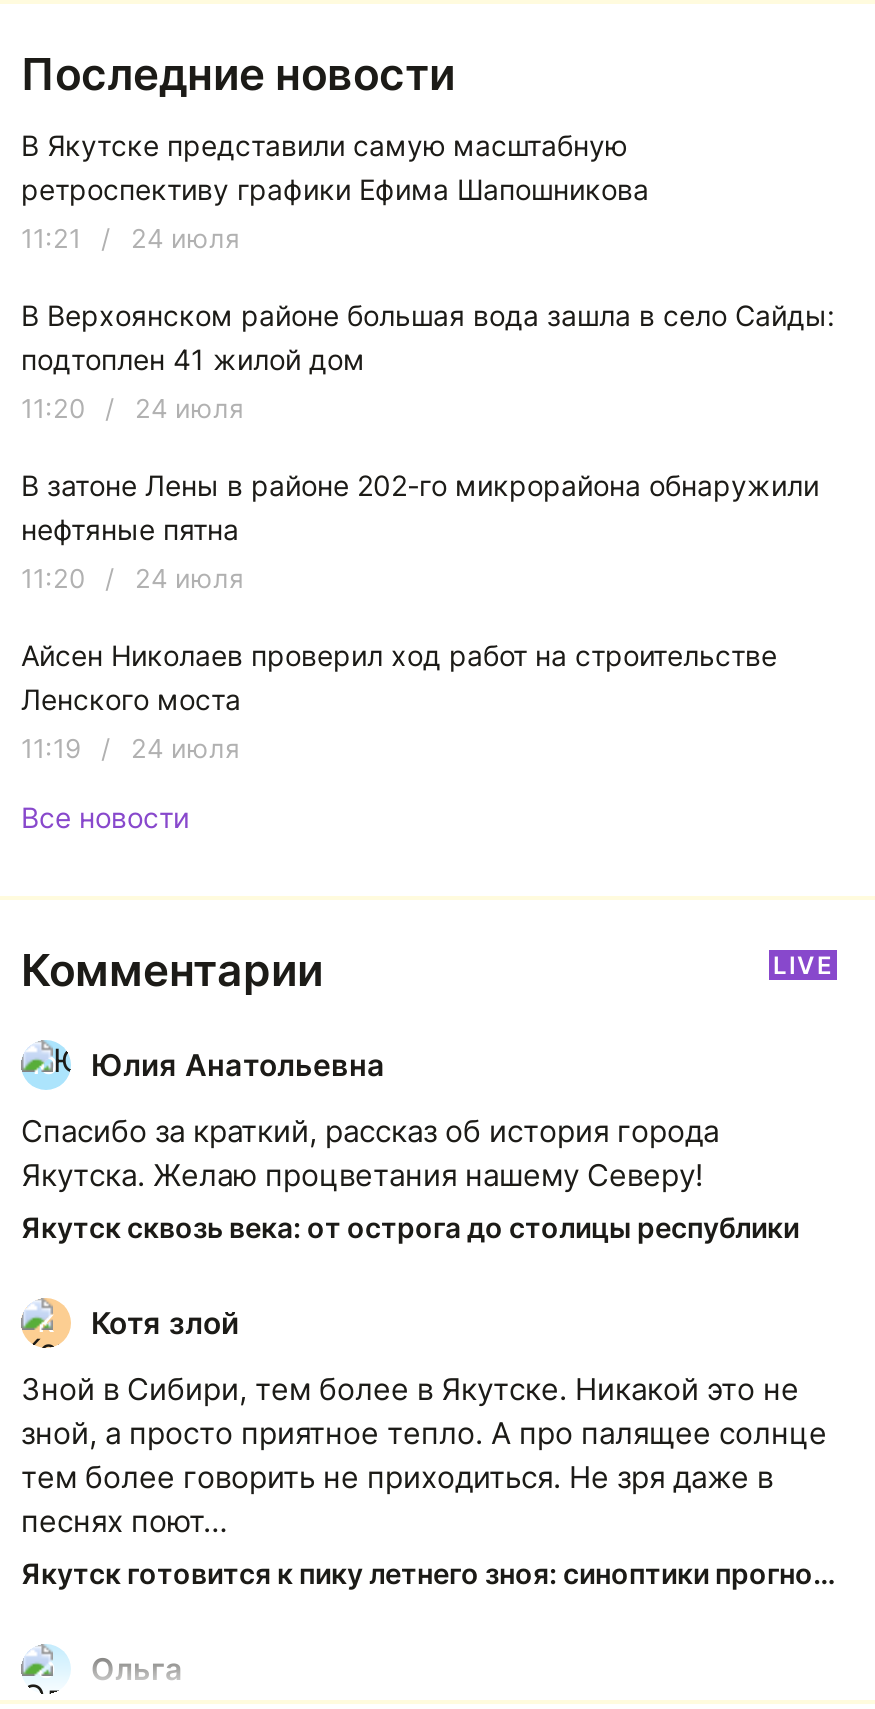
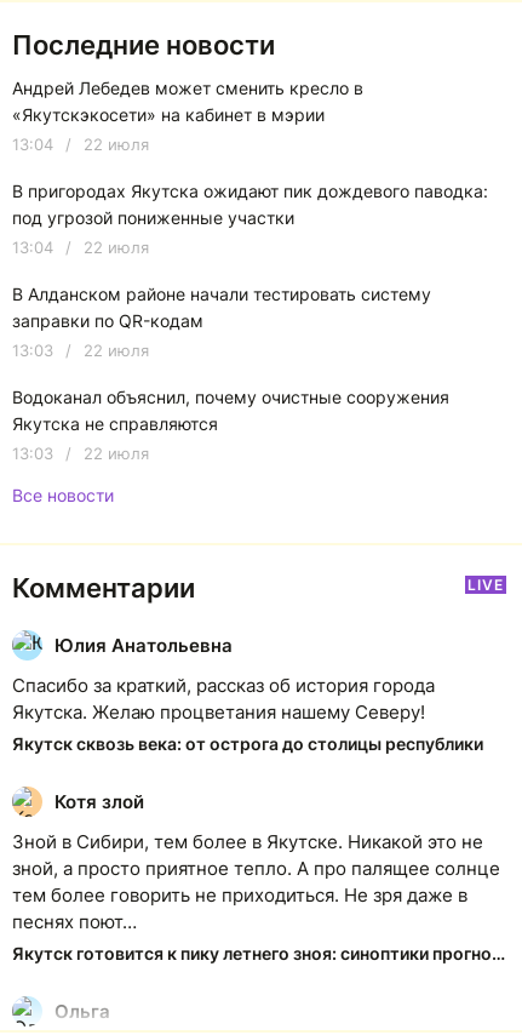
[21,129,649,207] В Якутске представили самую масштабную | ретроспективу графики Ефима Шапошникова -> [12,78,363,125] Андрей Лебедев может сменить кресло в | «Якутскэкосети» на кабинет в мэрии
[21,223,239,255] 11:21 / 24 июля -> [12,135,149,154] 13:04 / 22 июля
[21,299,835,377] В Верхоянском районе большая вода зашла в село Сайды: | подтоплен 41 жилой дом -> [12,181,488,228] В пригородах Якутска ожидают пик дождевого паводка: | под угрозой пониженные участки
[21,393,243,425] 11:20 / 24 июля -> [12,238,149,257] 13:04 / 22 июля
[21,469,819,547] В затоне Лены в районе 202-го микрорайона обнаружили | нефтяные пятна -> [12,284,431,331] В Алданском районе начали тестировать систему | заправки по QR-кодам
[21,563,243,595] 11:20 / 24 июля -> [12,341,149,360] 13:03 / 22 июля
[21,639,777,717] Айсен Николаев проверил ход работ на строительстве | Ленского моста -> [12,387,449,434] Водоканал объяснил, почему очистные сооружения | Якутска не справляются
[21,733,239,765] 11:19 / 24 июля -> [12,444,149,463] 13:03 / 22 июля

